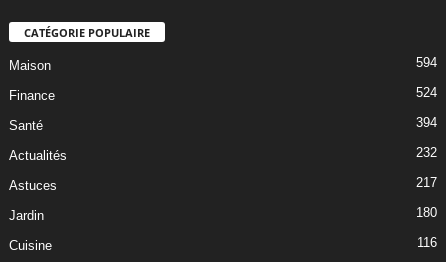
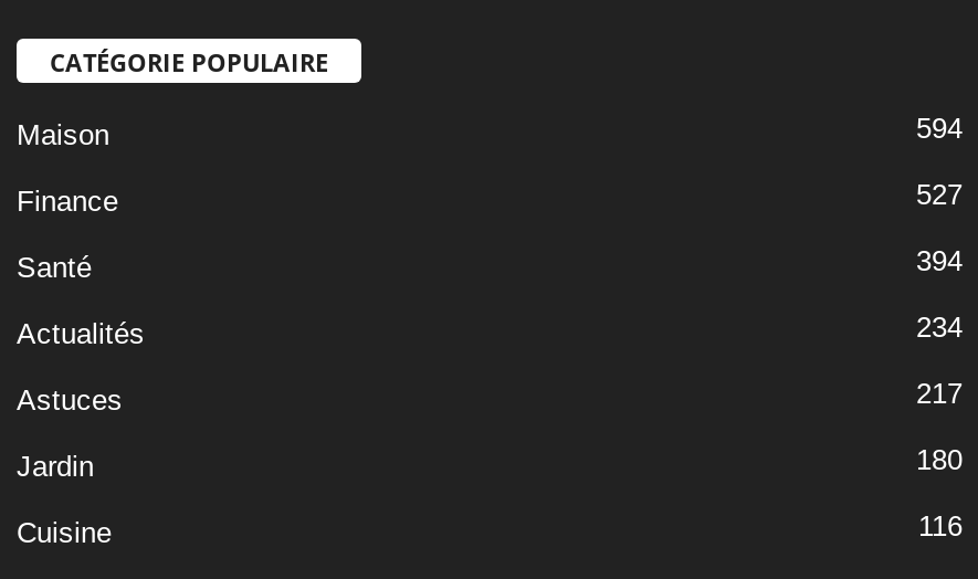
[416,85,437,100] 524 -> [916,179,963,212] 527
[416,145,437,160] 232 -> [916,312,963,345] 234

